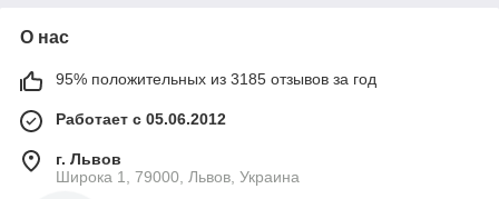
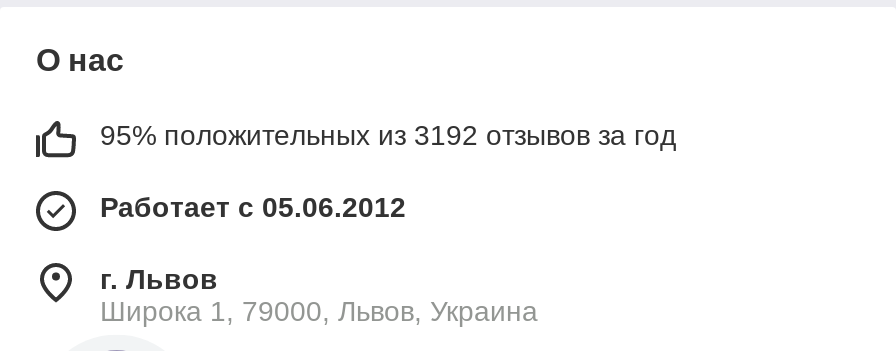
[56,71,376,88] 95% положительных из 3185 отзывов за год -> [100,120,676,152] 95% положительных из 3192 отзывов за год

